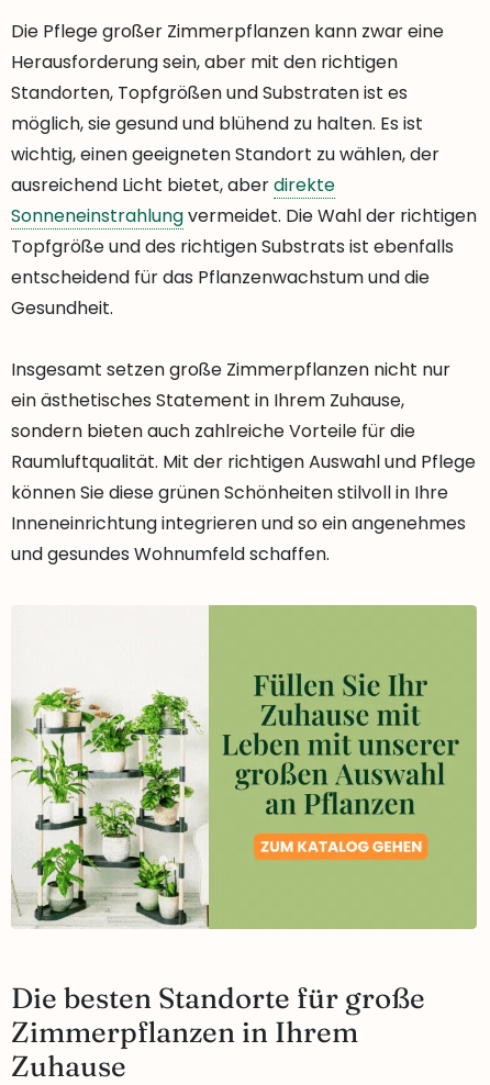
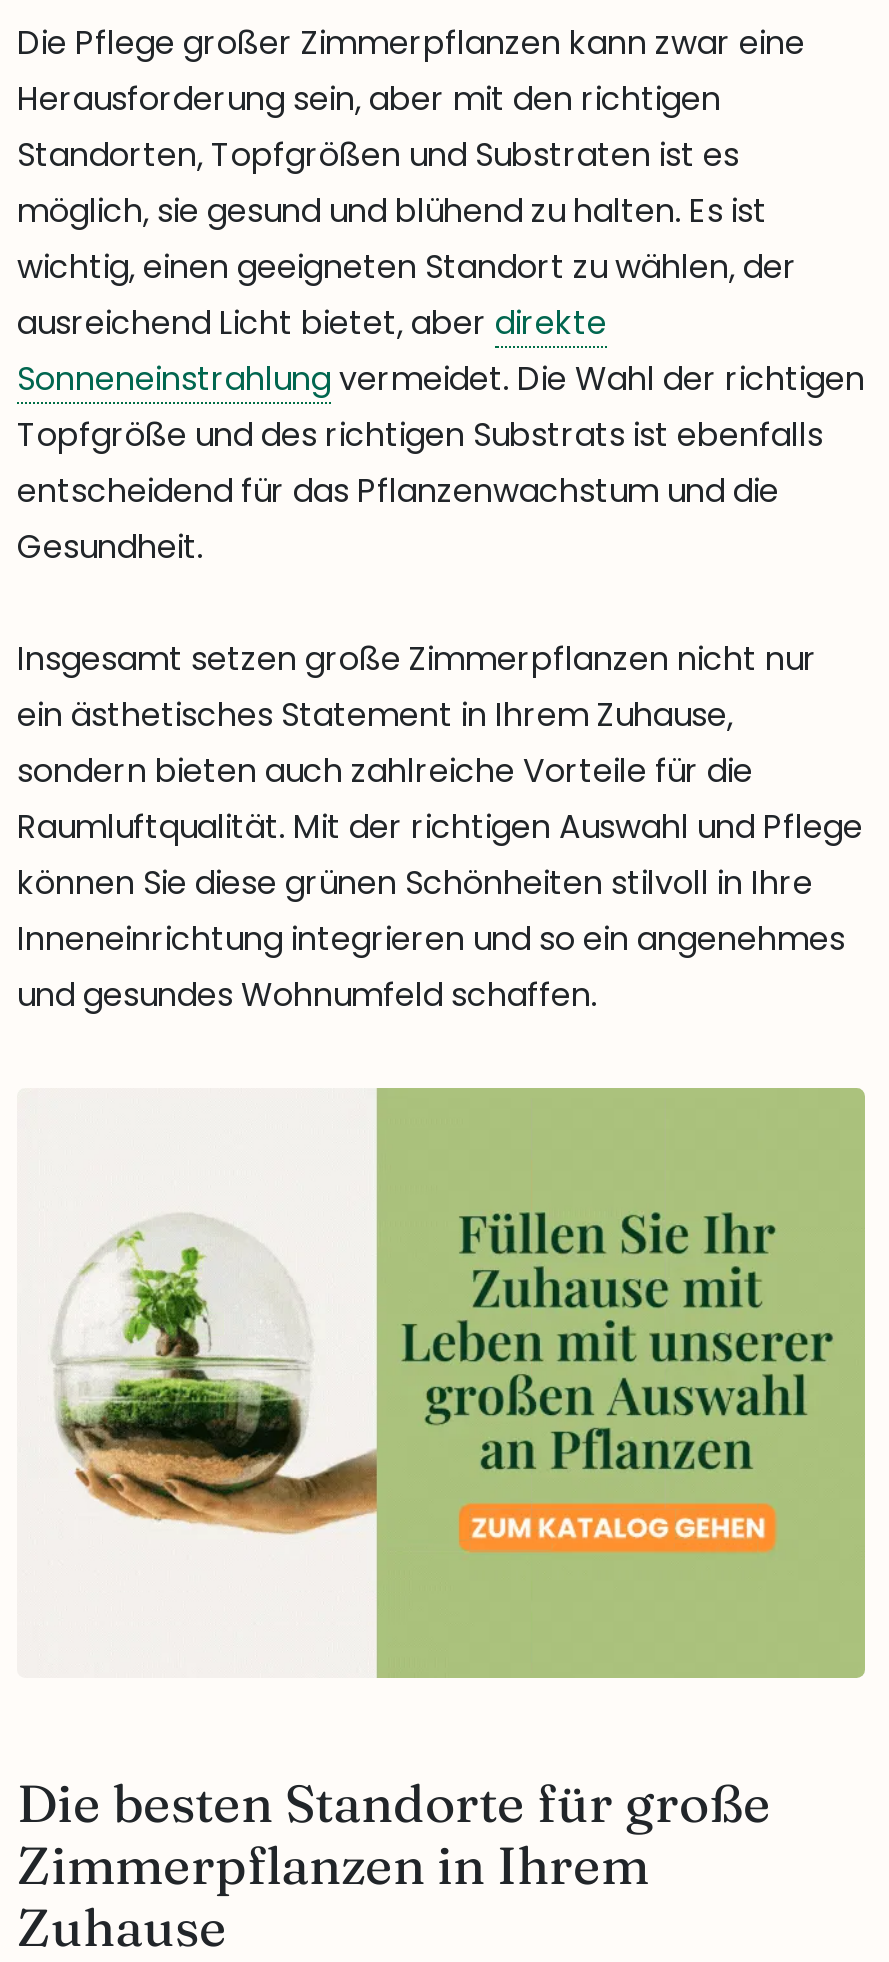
[10,675,210,929] [image] -> [17,1214,379,1674] [image]

